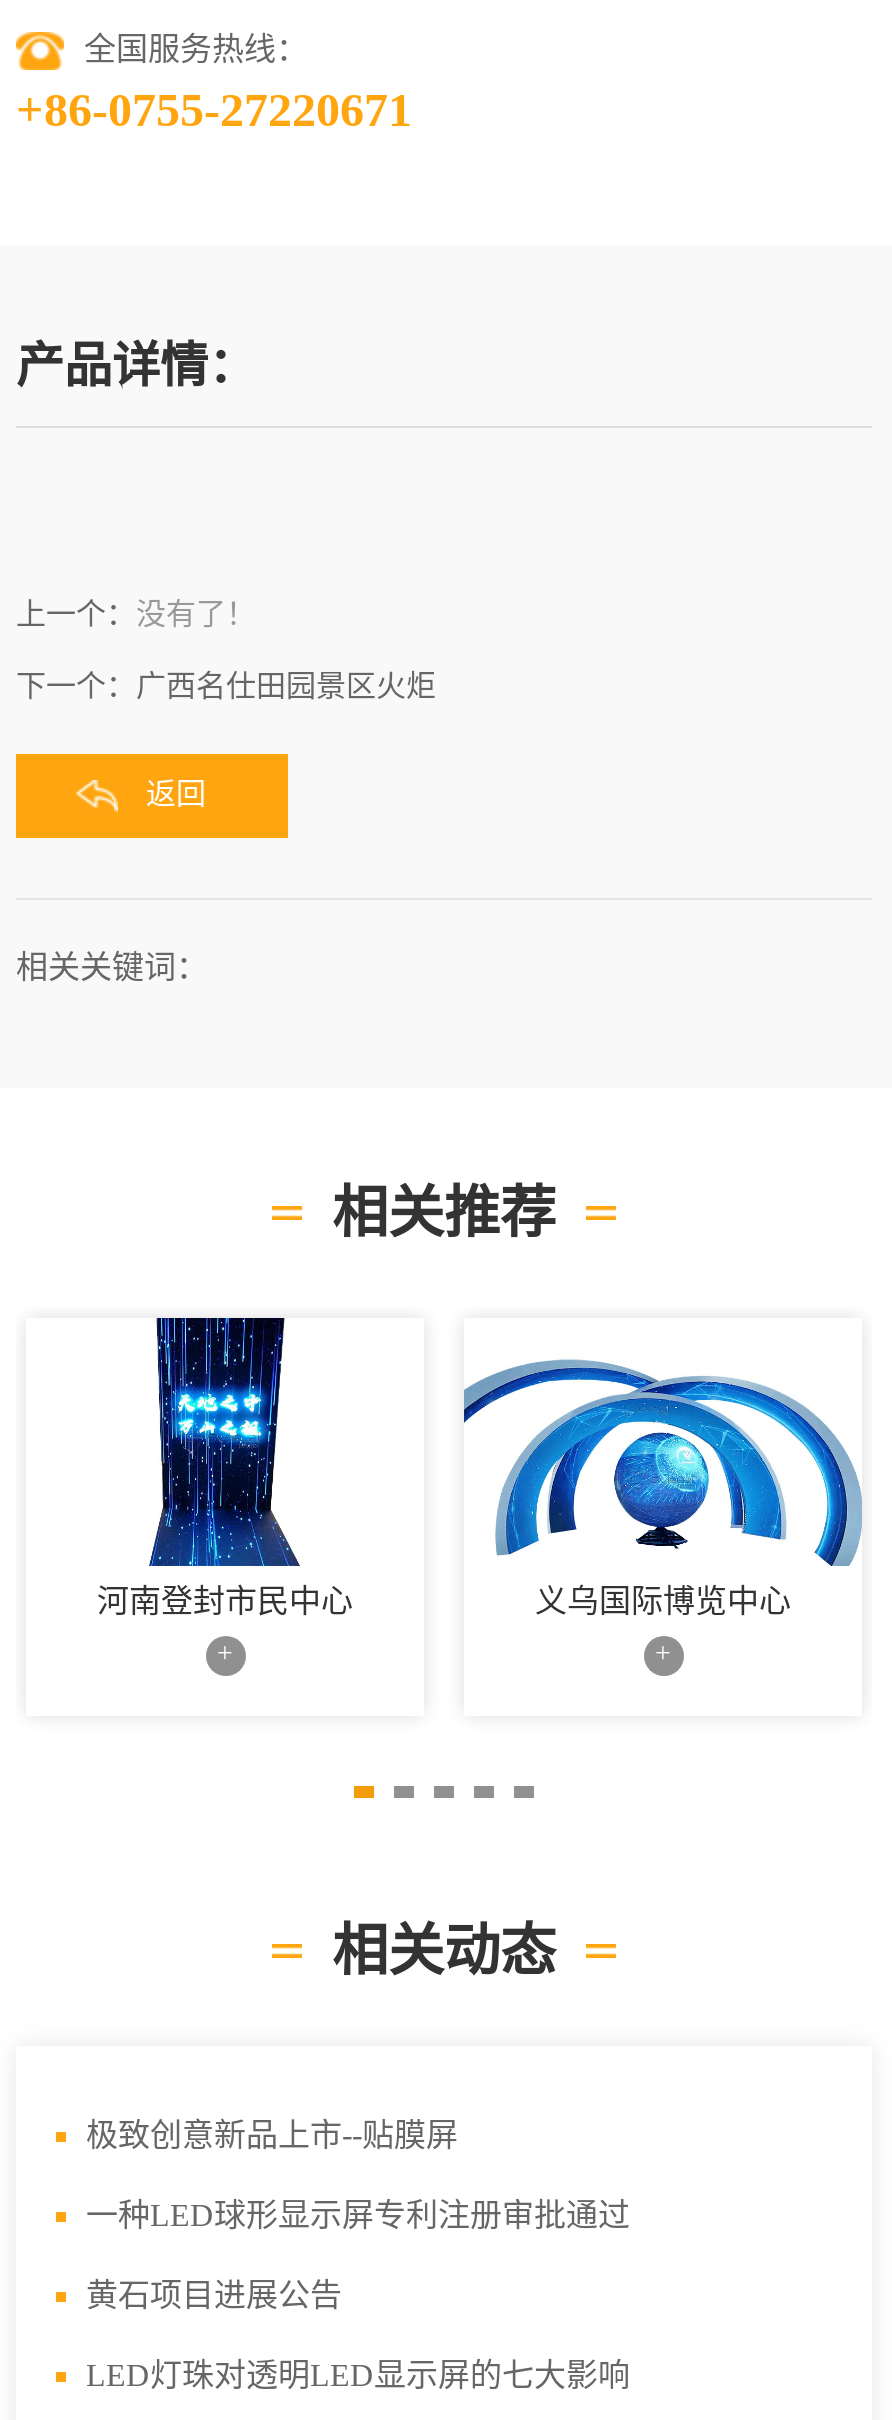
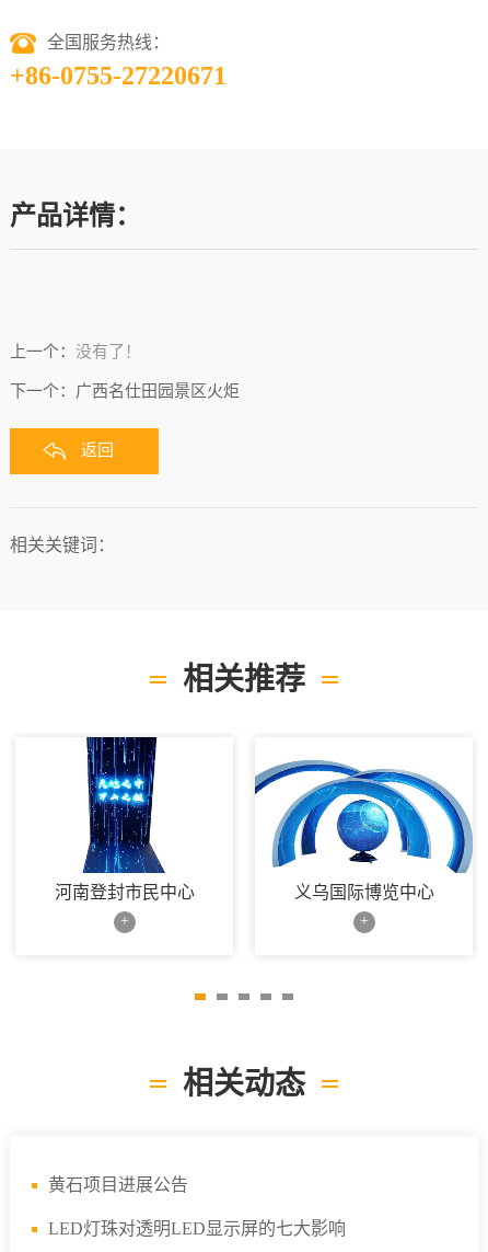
[86,2117,630,2231] 极致创意新品上市--贴膜屏 | 一种LED球形显示屏专利注册审批通过 -> none

